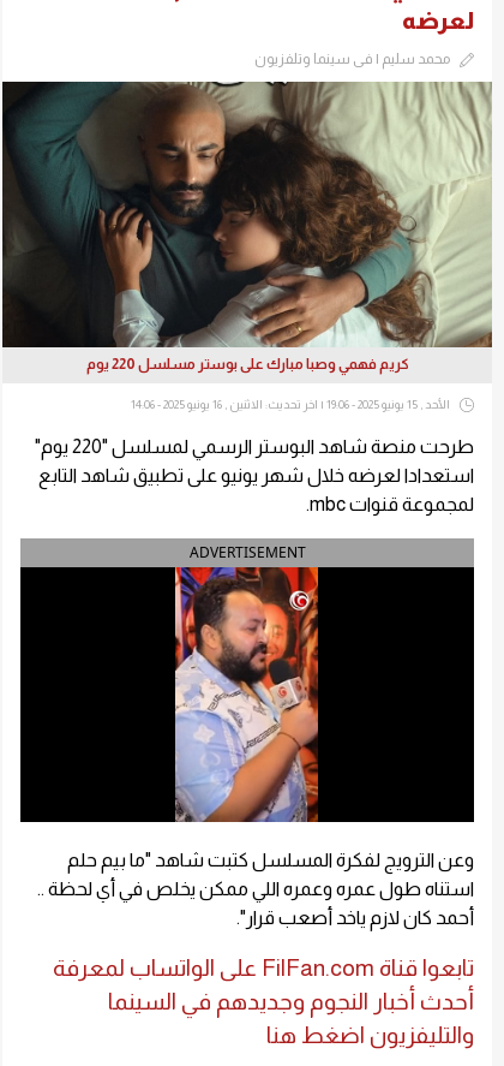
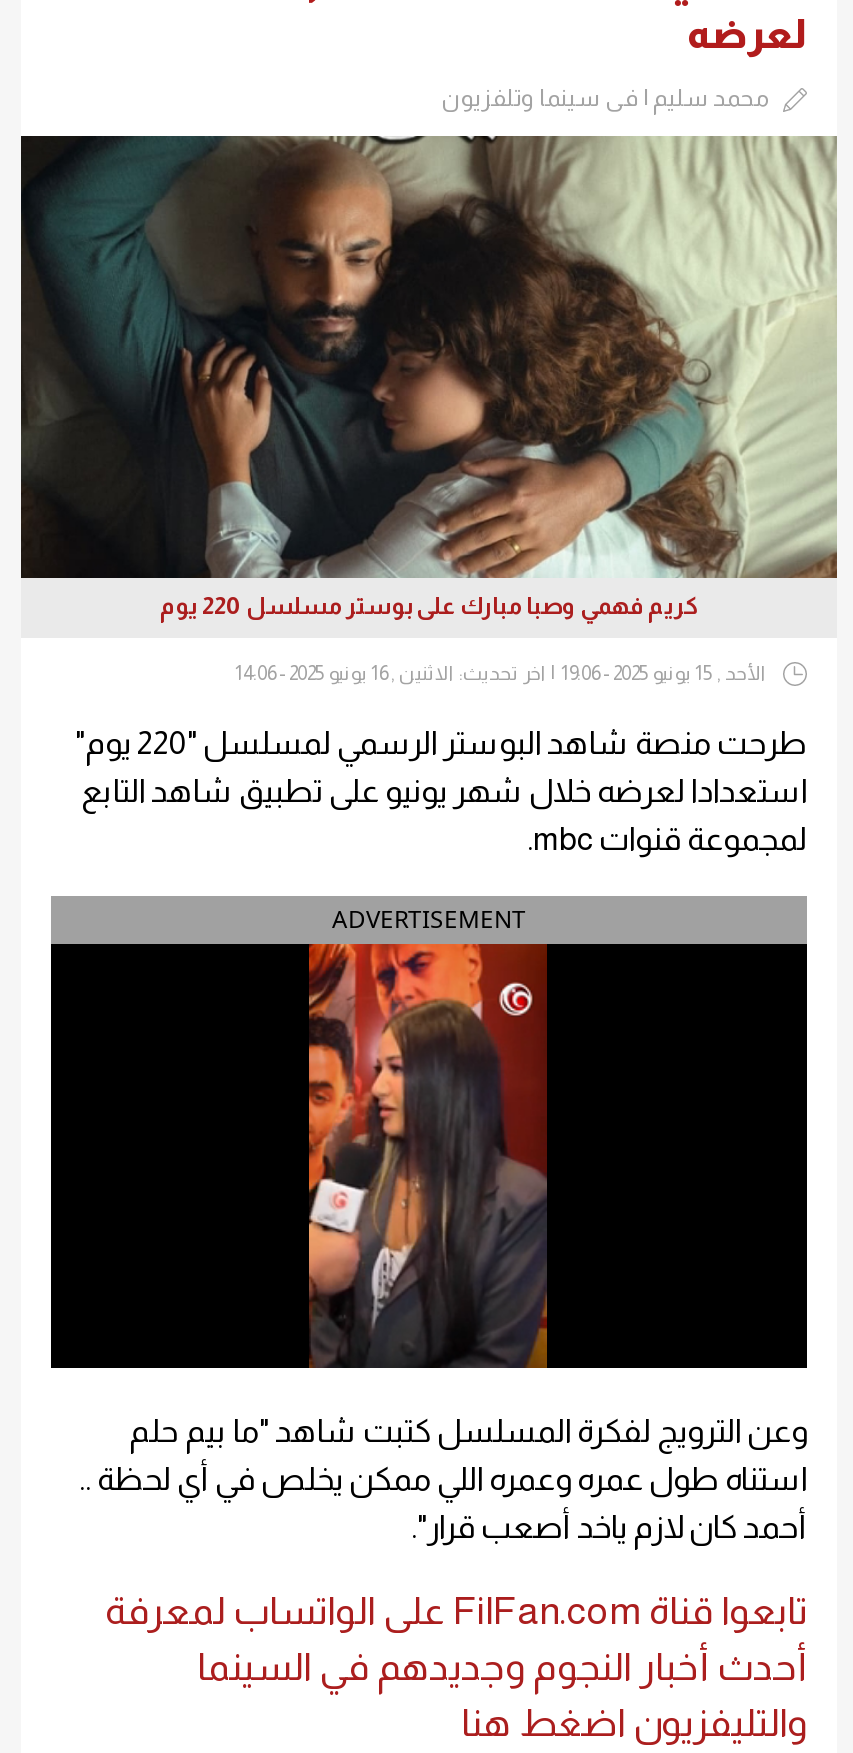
[174,566,319,823] [image] -> [307,942,547,1370] [image]

